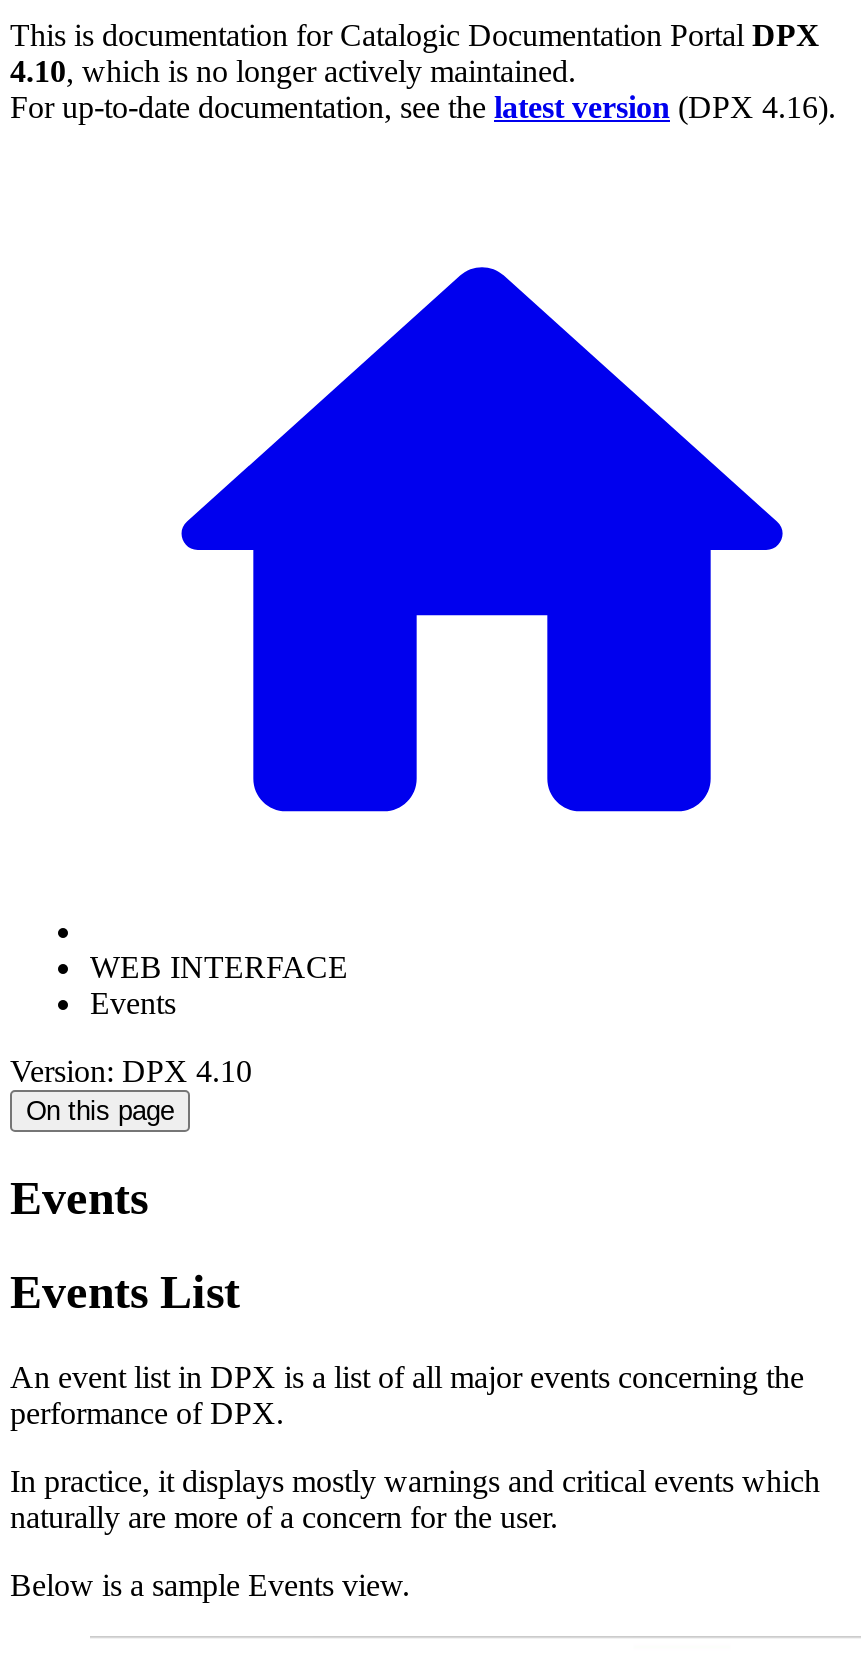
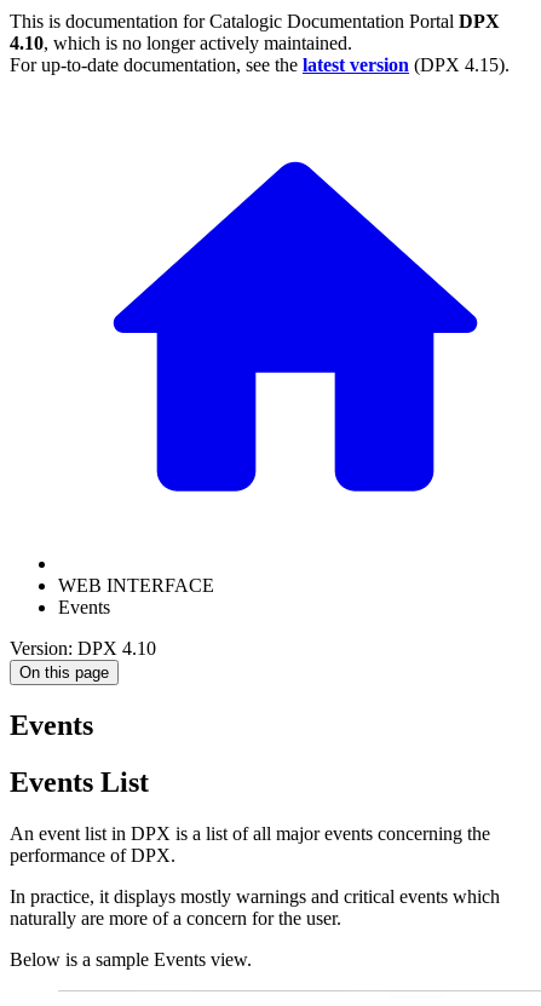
[10,90,836,124] For up-to-date documentation, see the latest version (DPX 4.16). -> [10,54,510,75] For up-to-date documentation, see the latest version (DPX 4.15).

